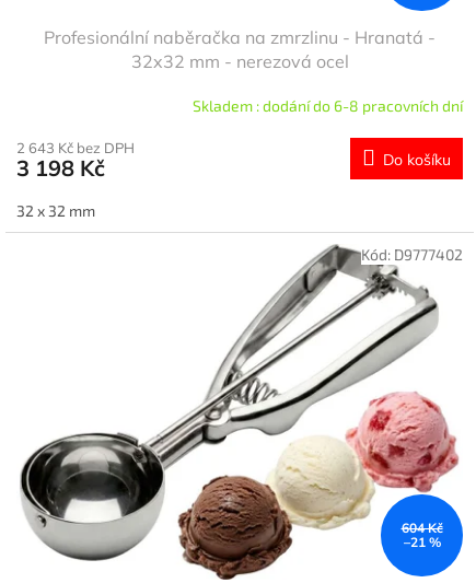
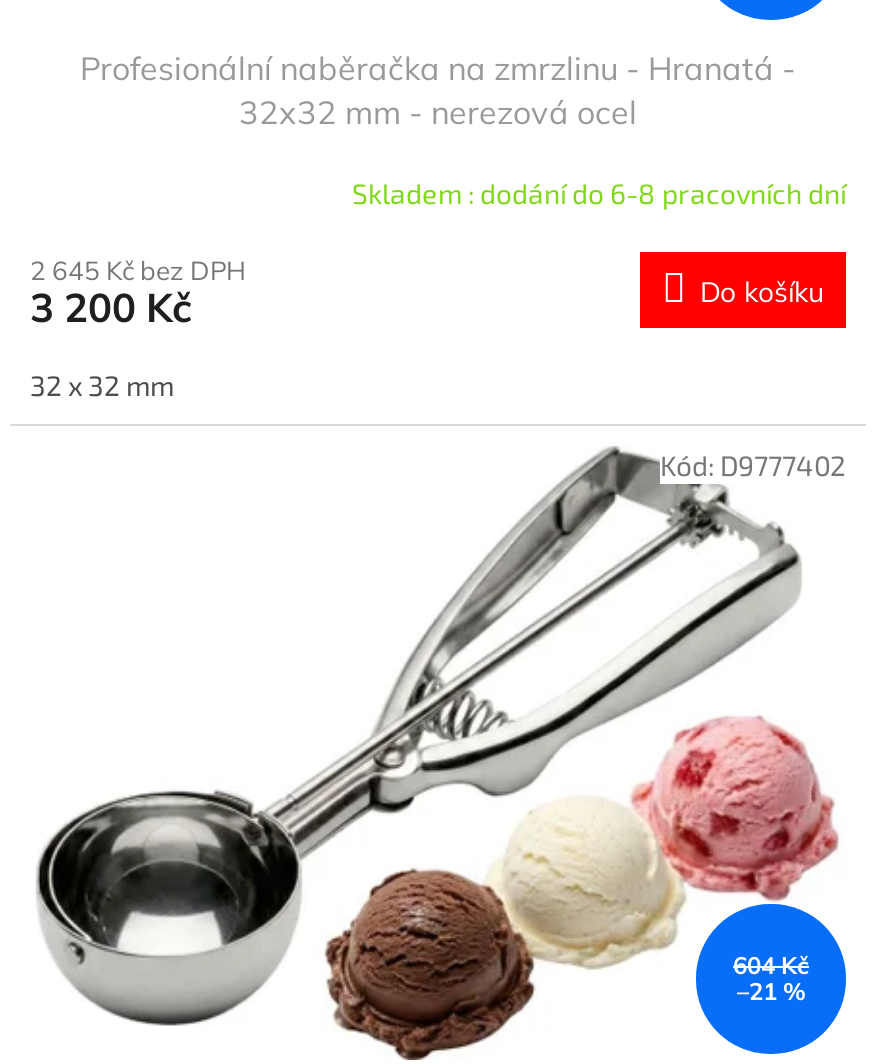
[16,139,135,156] 2 643 Kč bez DPH -> [30,254,246,286] 2 645 Kč bez DPH
[16,154,105,181] 3 198 Kč -> [30,282,192,332] 3 200 Kč

